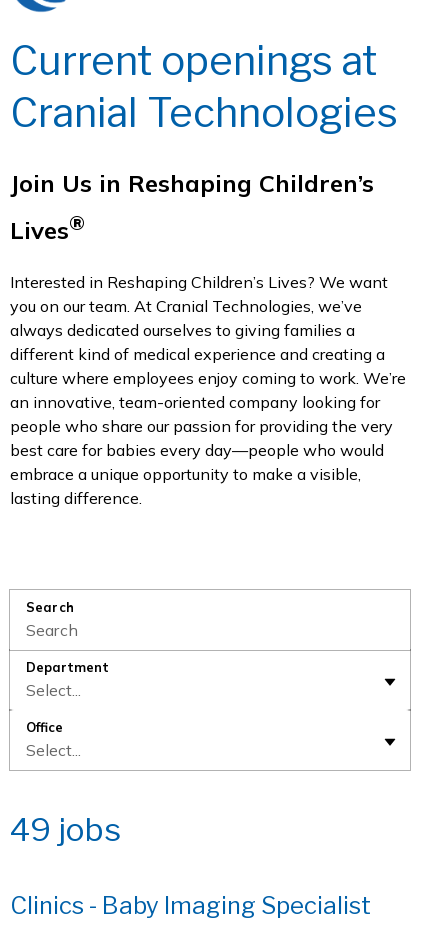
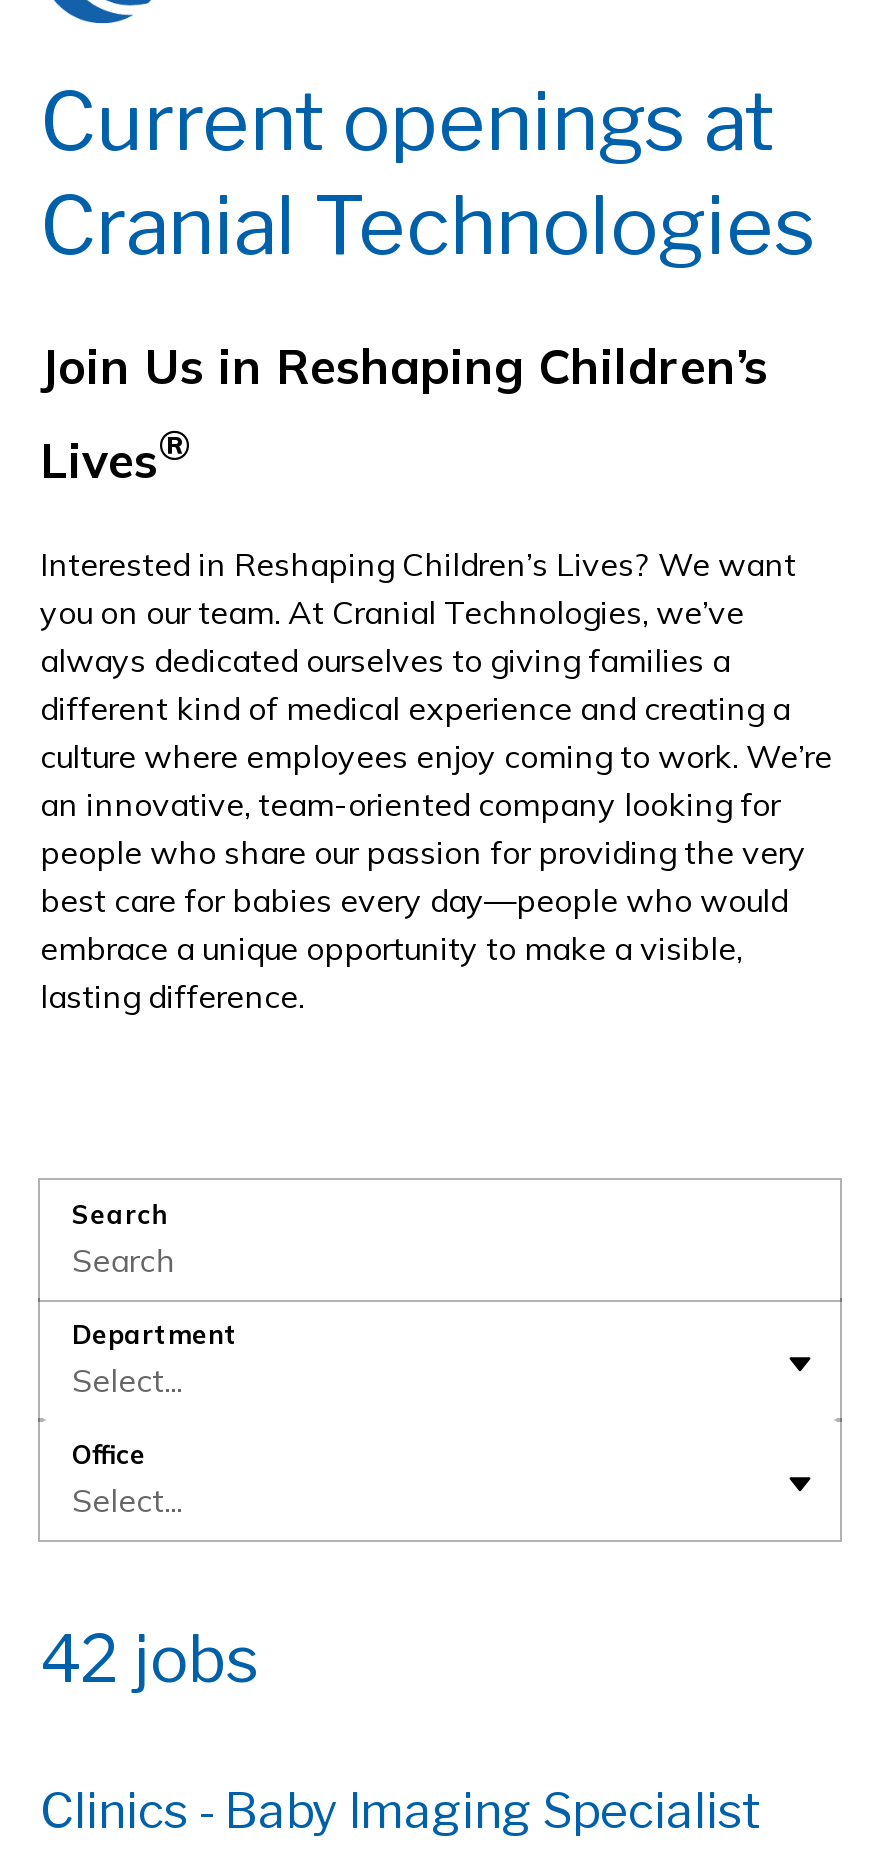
[10,810,121,849] 49 jobs -> [40,1620,260,1698] 42 jobs

